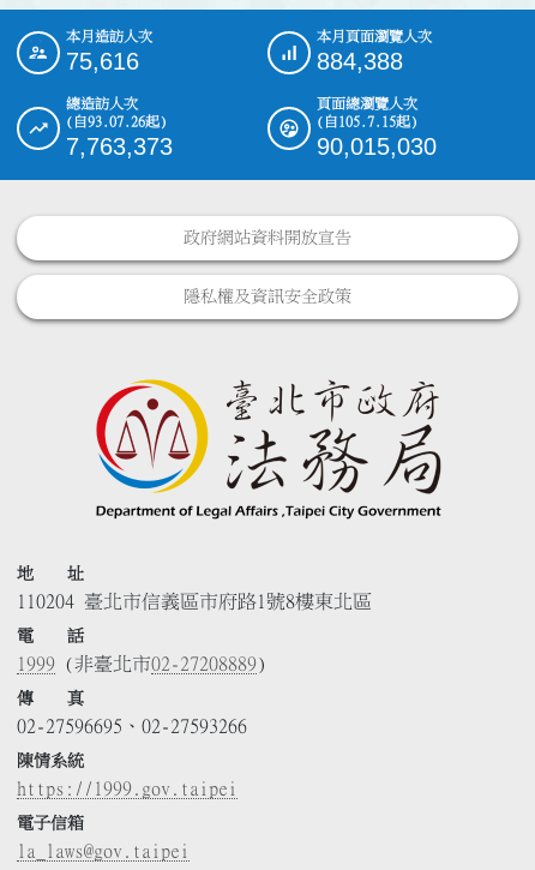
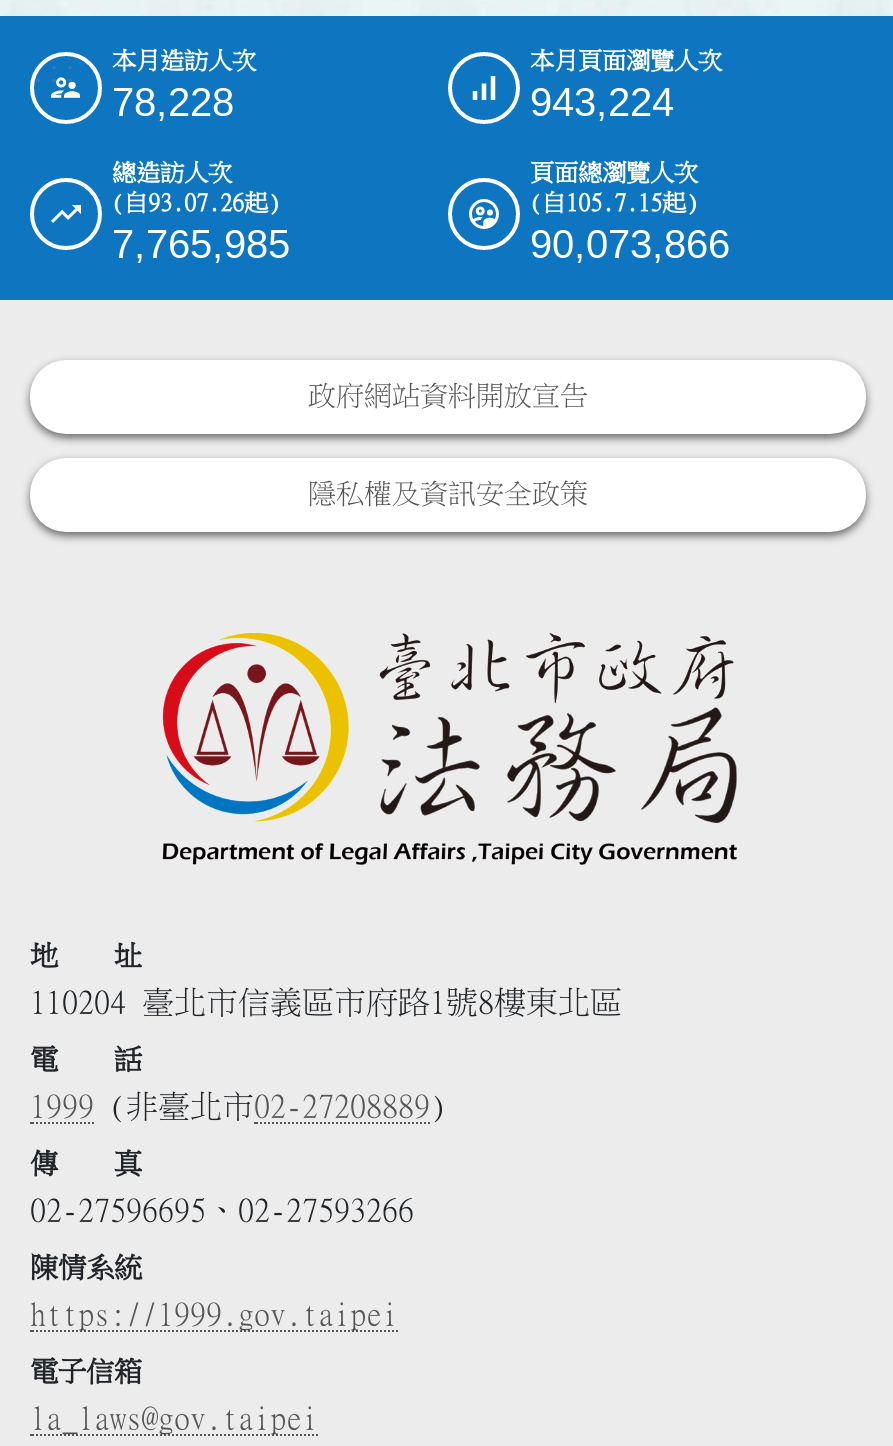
[66,48,139,75] 75,616 -> [112,81,234,125] 78,228
[317,48,403,75] 884,388 -> [530,81,674,125] 943,224
[66,134,173,160] 7,763,373 -> [112,223,290,267] 7,765,985
[317,134,437,160] 90,015,030 -> [530,223,730,267] 90,073,866

